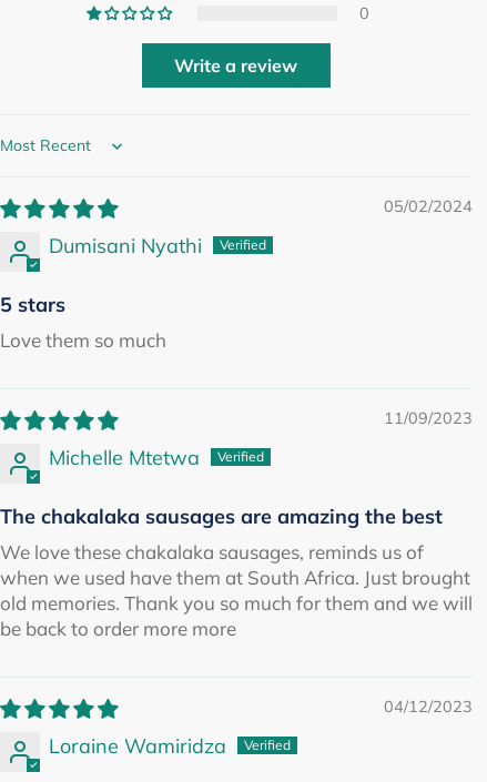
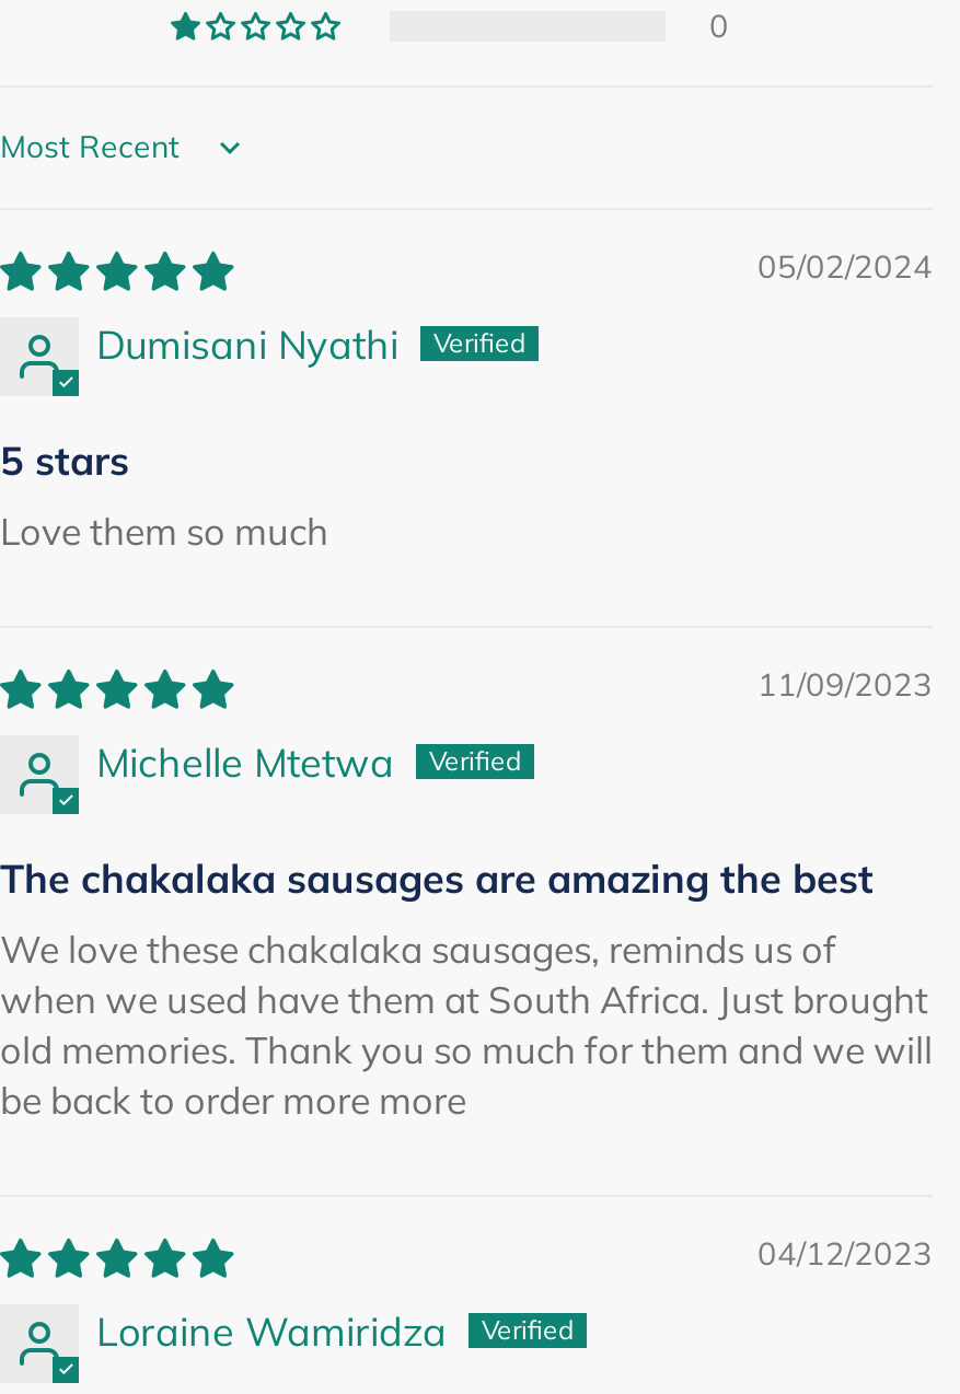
[175,54,298,76] Write a review -> none

